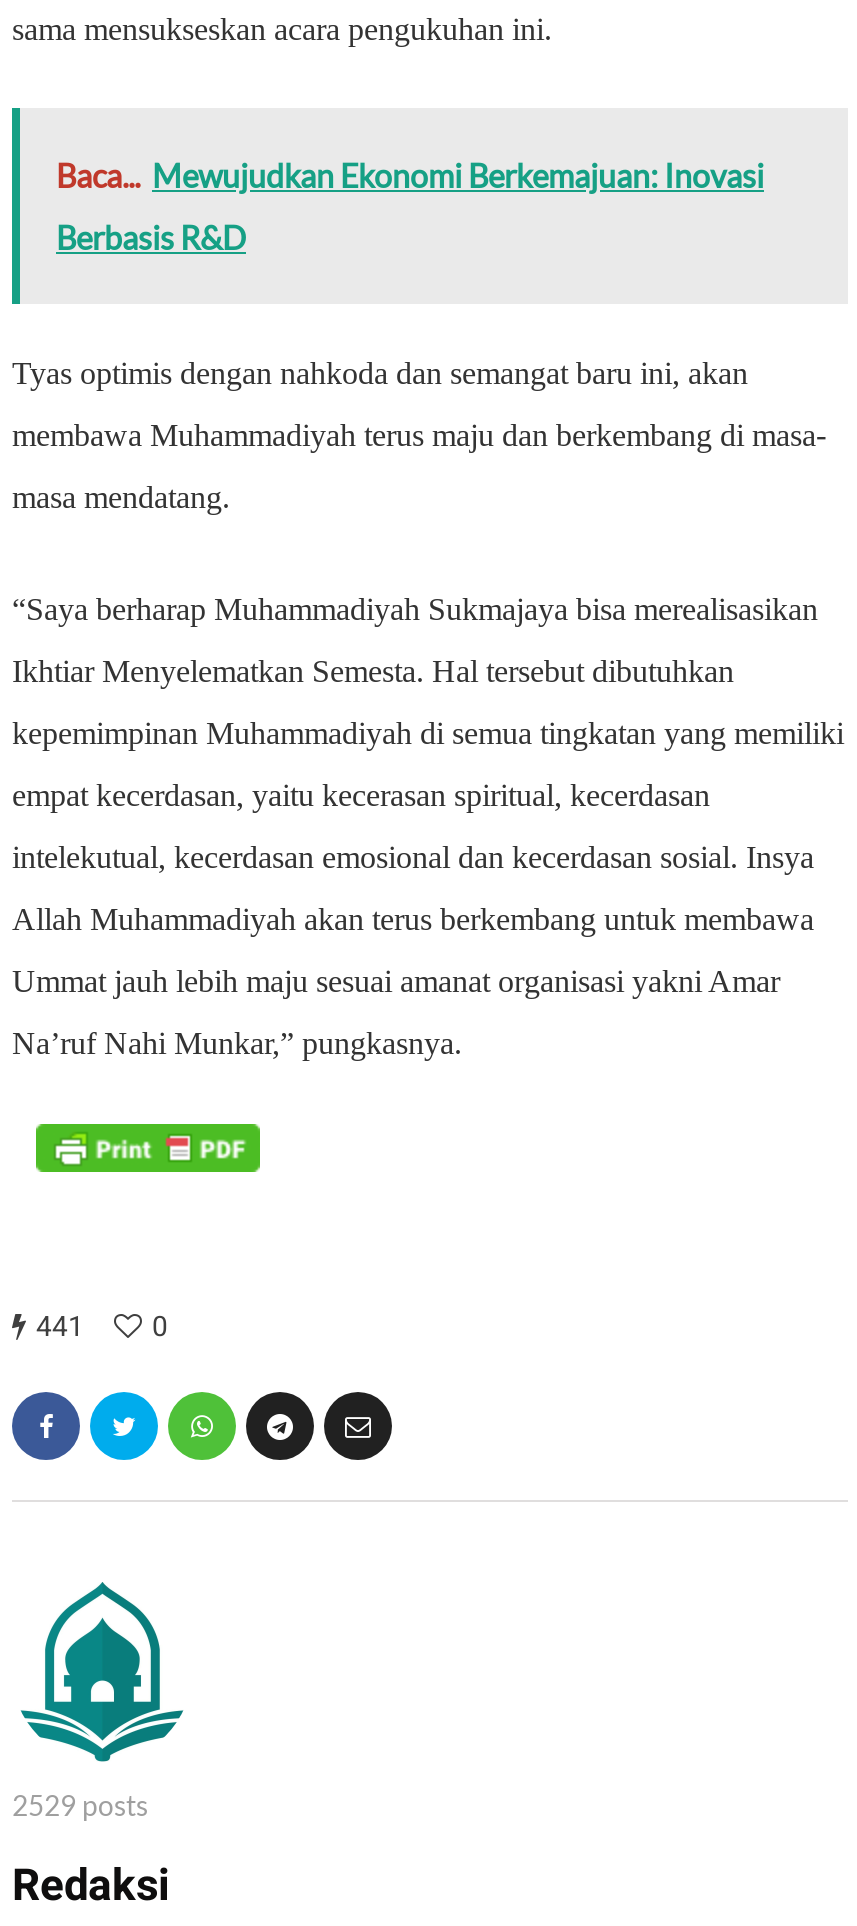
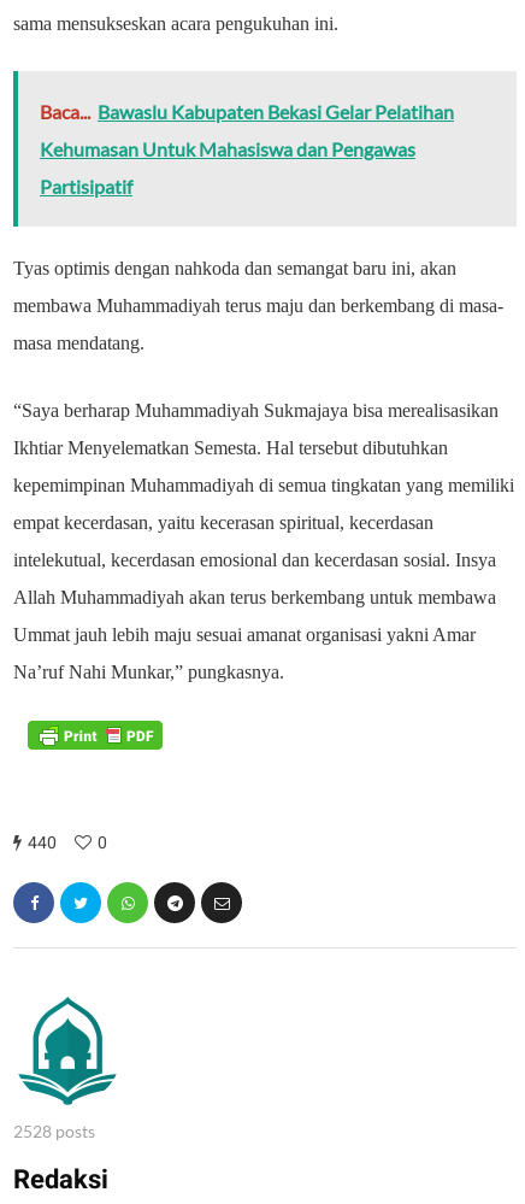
[56,155,764,255] Baca... Mewujudkan Ekonomi Berkemajuan: Inovasi | Berbasis R&D -> [40,100,454,197] Baca... Bawaslu Kabupaten Bekasi Gelar Pelatihan | Kehumasan Untuk Mahasiswa dan Pengawas | Partisipatif
[36,1306,168,1348] 441 0 -> [28,830,107,856] 440 0
[12,1788,148,1822] 2529 posts -> [13,1121,95,1141] 2528 posts

